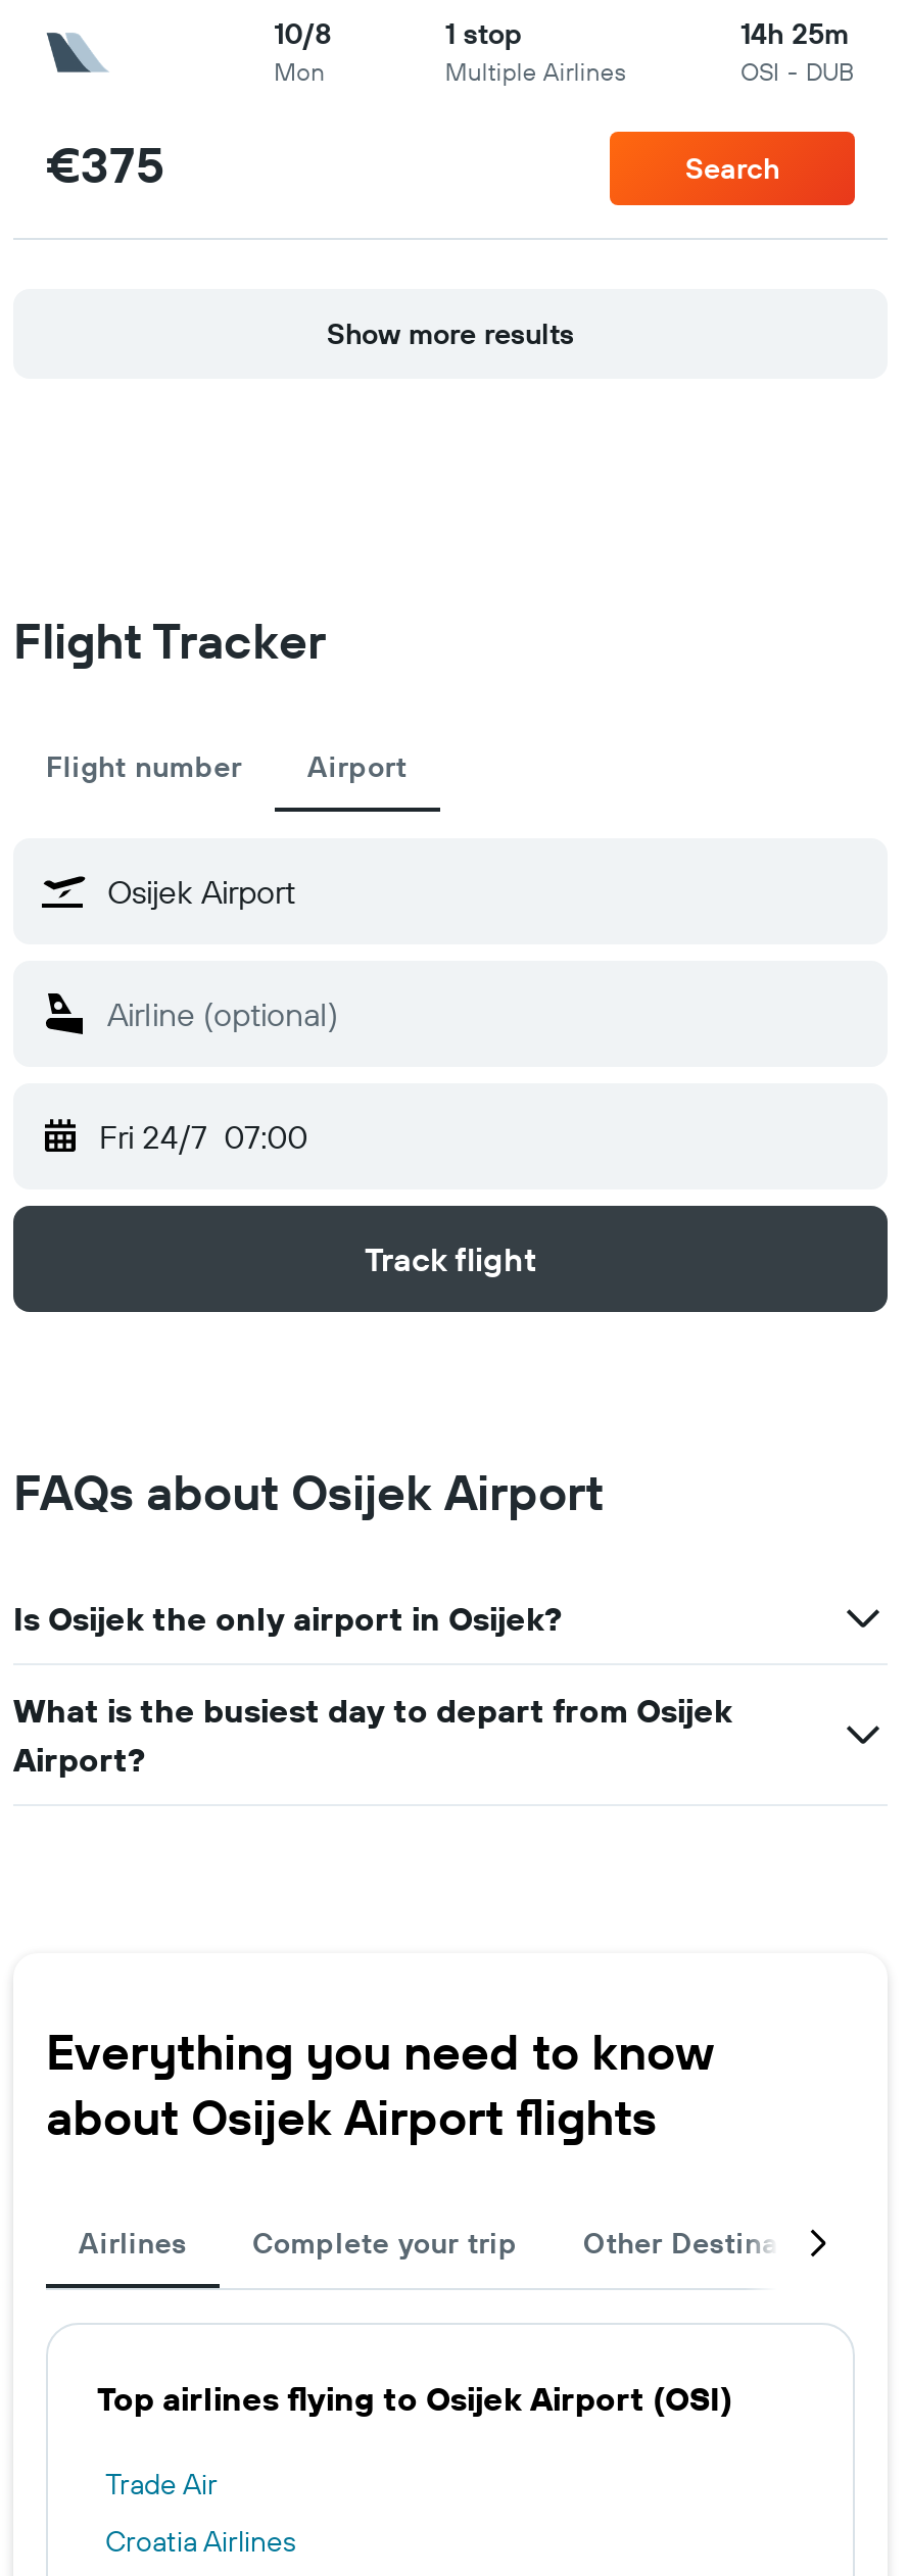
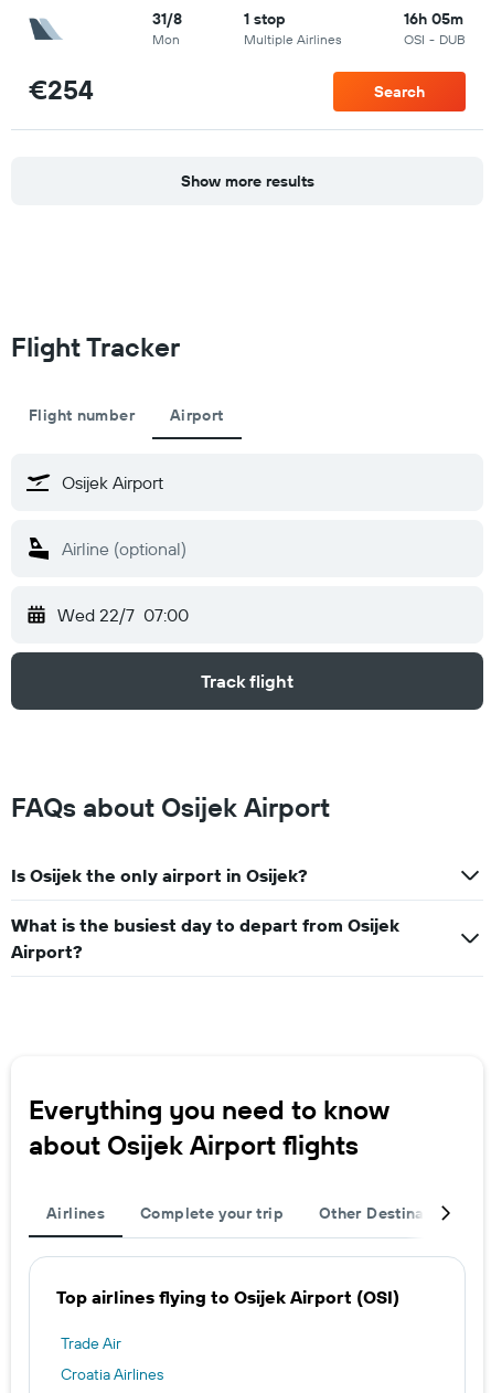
[274,15,331,52] 10/8 -> [152,9,182,29] 31/8
[740,15,849,52] 14h 25m -> [404,9,463,29] 16h 05m
[46,134,164,195] €375 -> [29,73,94,106] €254
[99,1116,307,1157] Fri 24/7 07:00 -> [57,604,189,626] Wed 22/7 07:00

